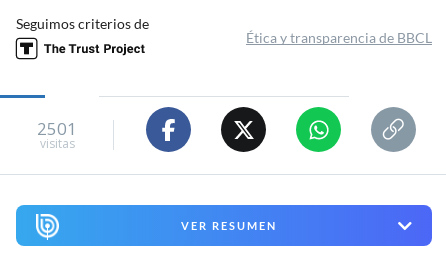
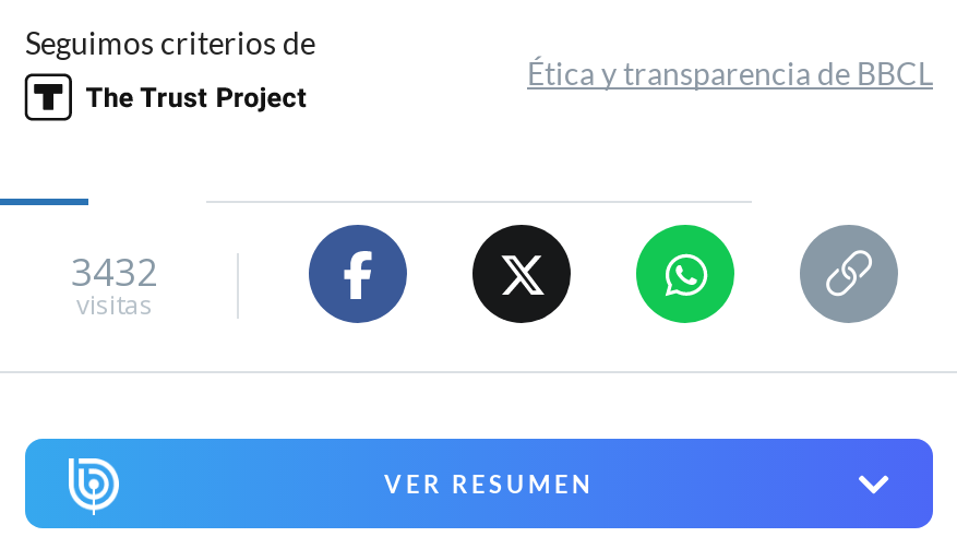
[37,117,77,140] 2501 -> [71,247,158,297] 3432

